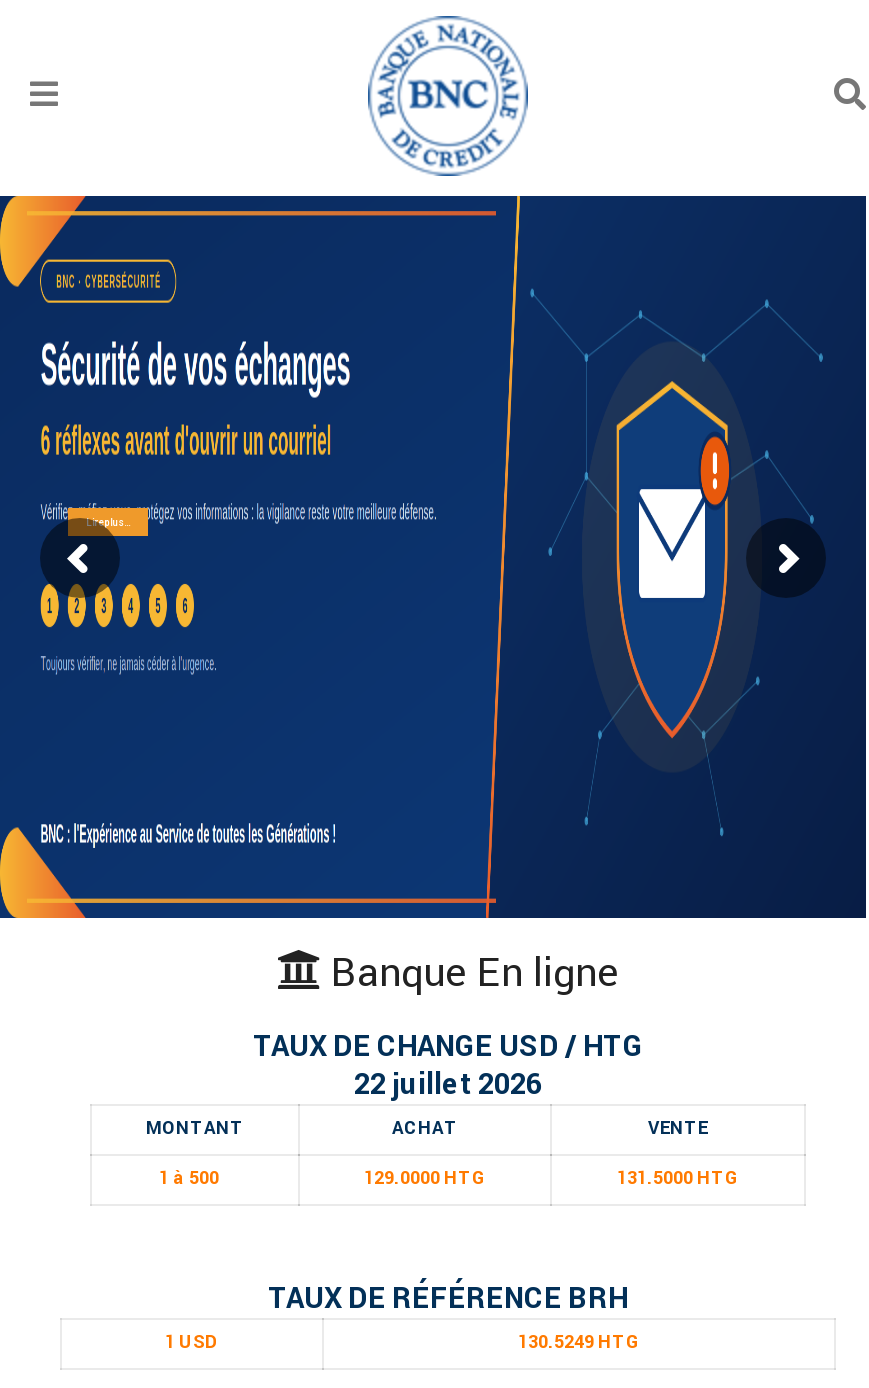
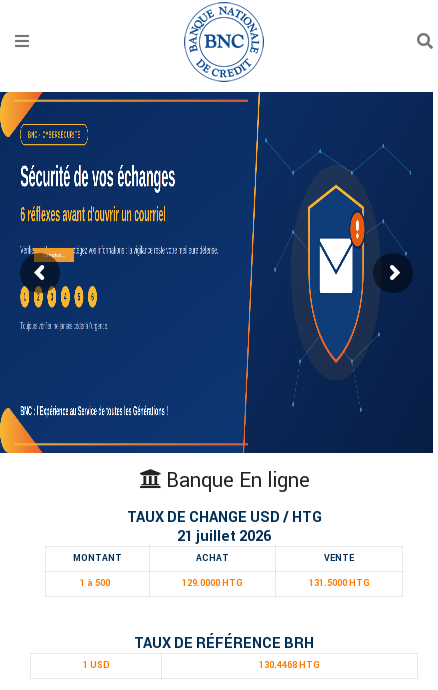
[354,1064,542,1106] 22 juillet 2026 -> [177,526,271,547] 21 juillet 2026
[518,1330,640,1356] 130.5249 HTG -> [259,659,320,672] 130.4468 HTG

